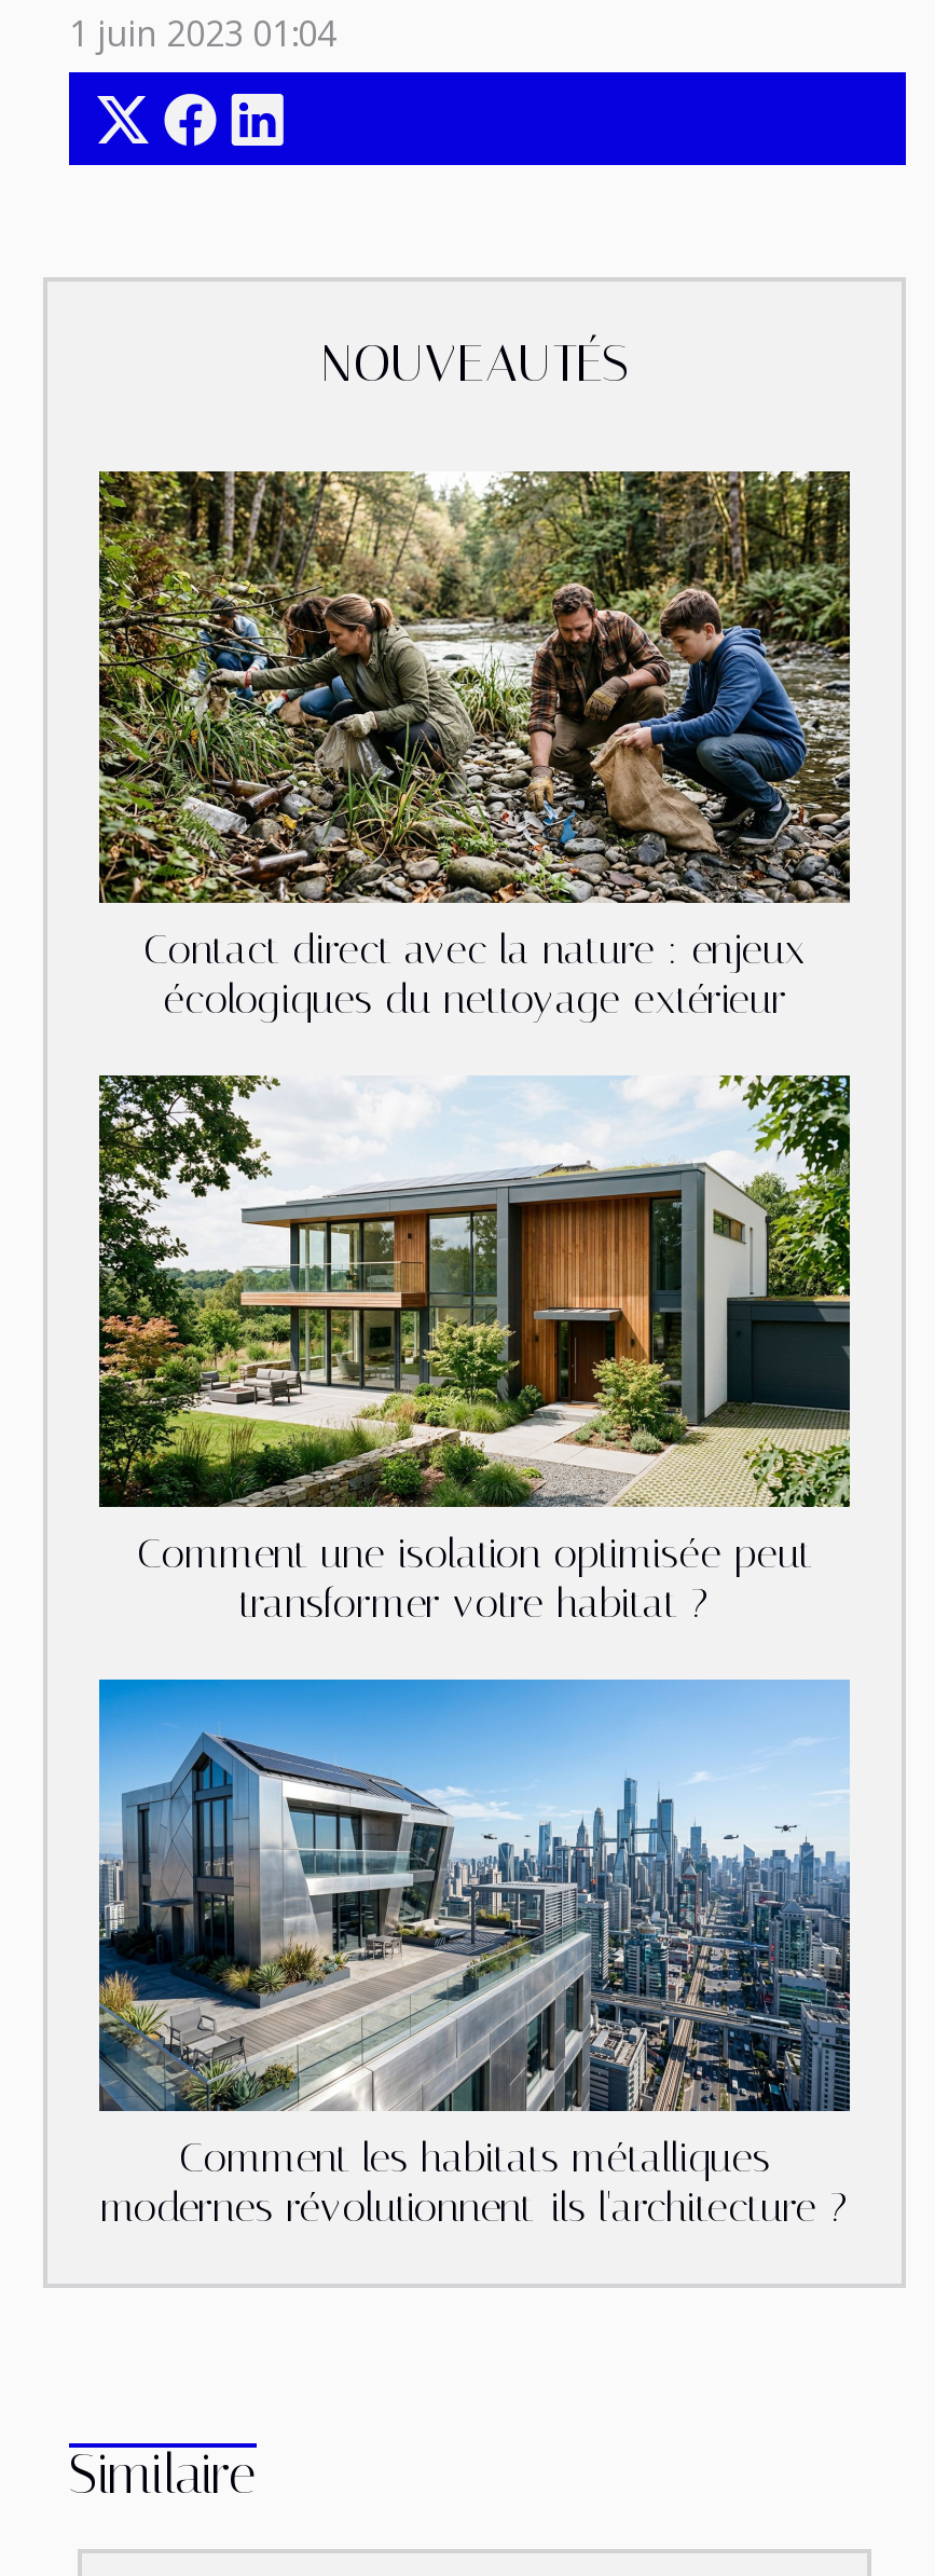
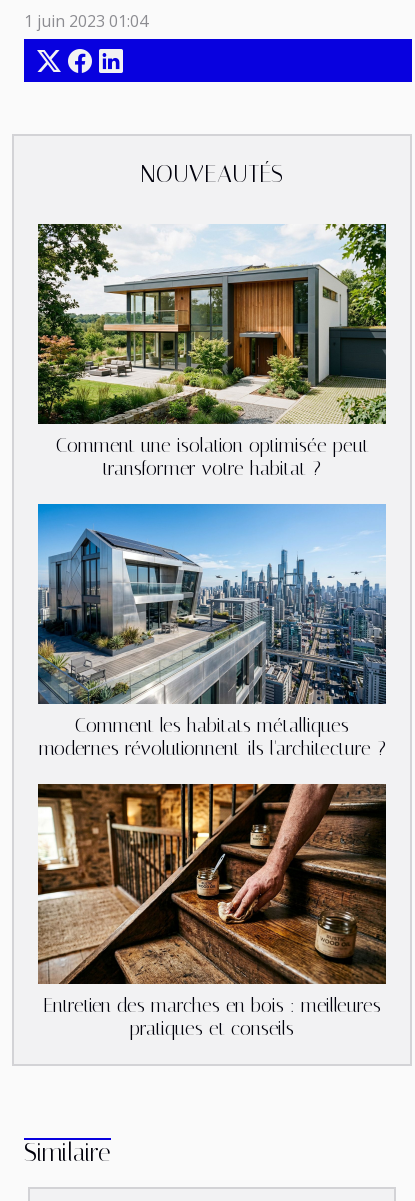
[97,469,852,1024] [image] | Contact direct avec la nature : enjeux | écologiques du nettoyage extérieur -> none
moved [95,1071,854,2232] -> [36,222,388,760]: [image] | Comment une isolation optimisée peut | transformer votre habitat ? | Comment les habitats métalliques | modernes révolutionnent-ils l'architecture ?
none -> [37,783,387,1040] [image] | Entretien des marches en bois : meilleures | pratiques et conseils

